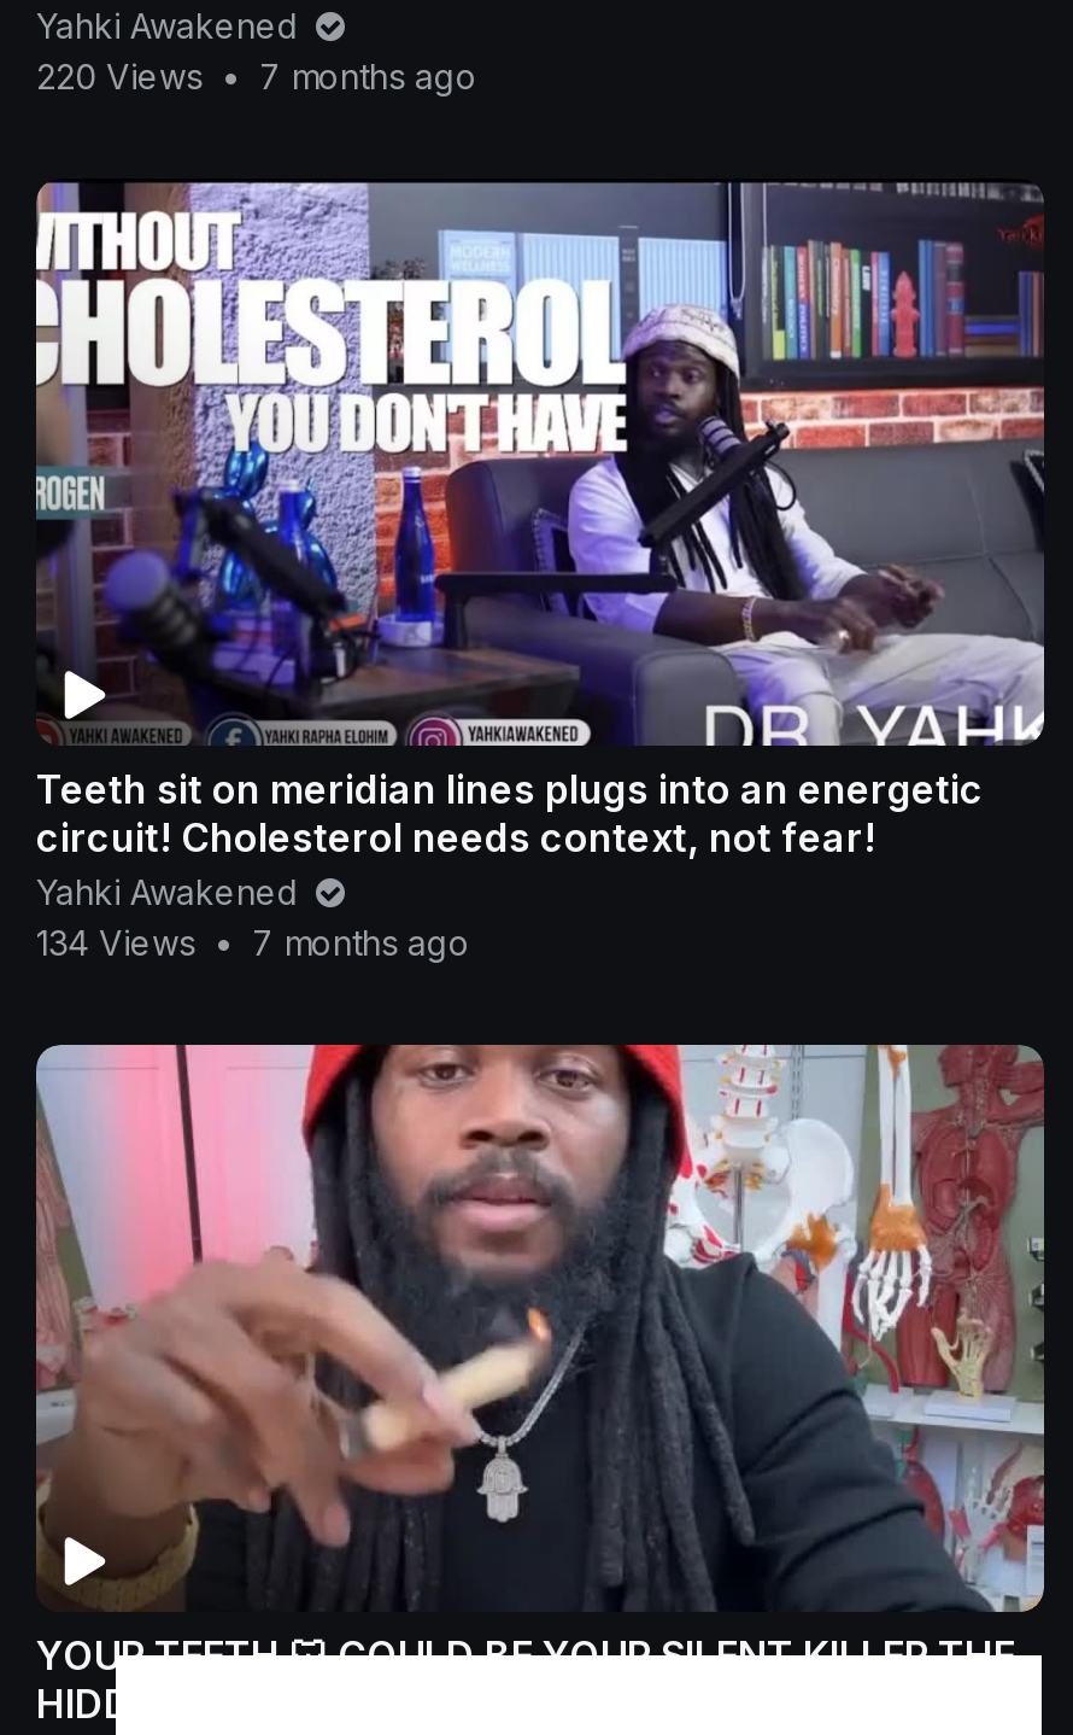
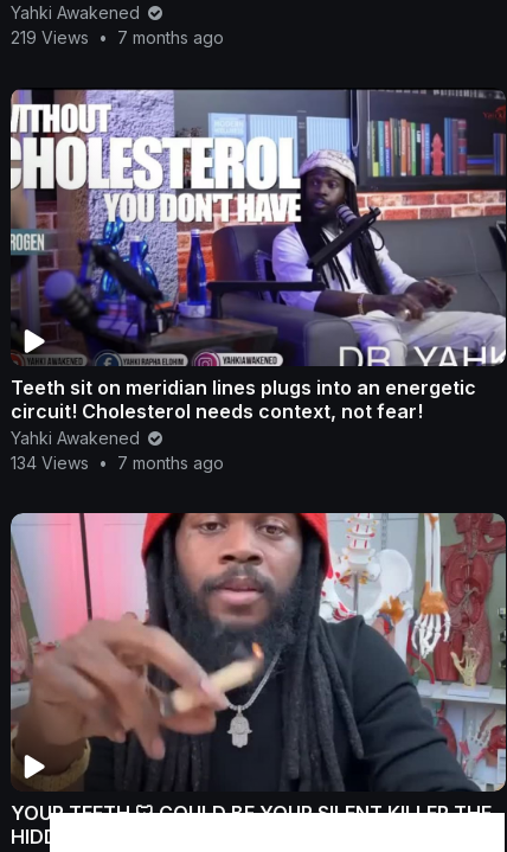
[36,56,477,97] 220 Views • 7 months ago -> [11,27,224,48] 219 Views • 7 months ago

